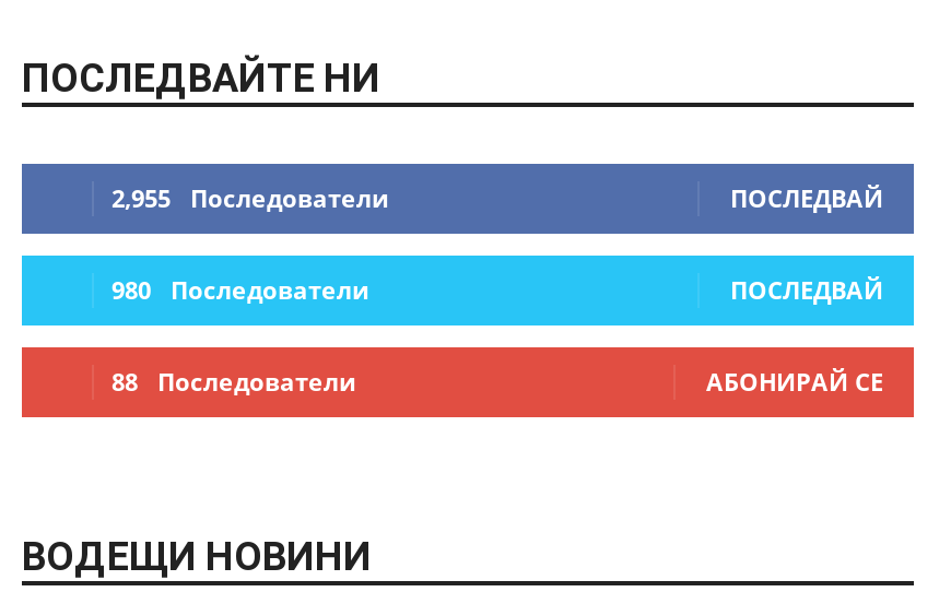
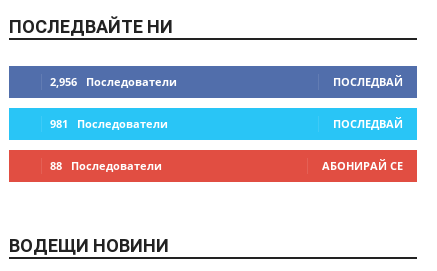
[111,180,389,213] 2,955 Последователи -> [50,73,177,88] 2,956 Последователи
[111,272,369,305] 980 Последователи -> [50,115,168,130] 981 Последователи

